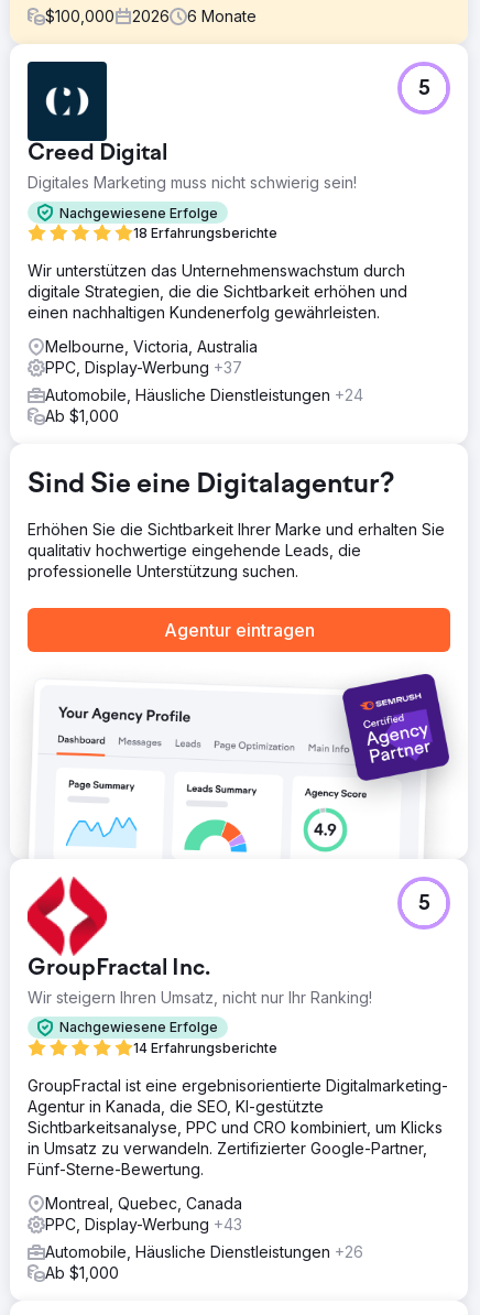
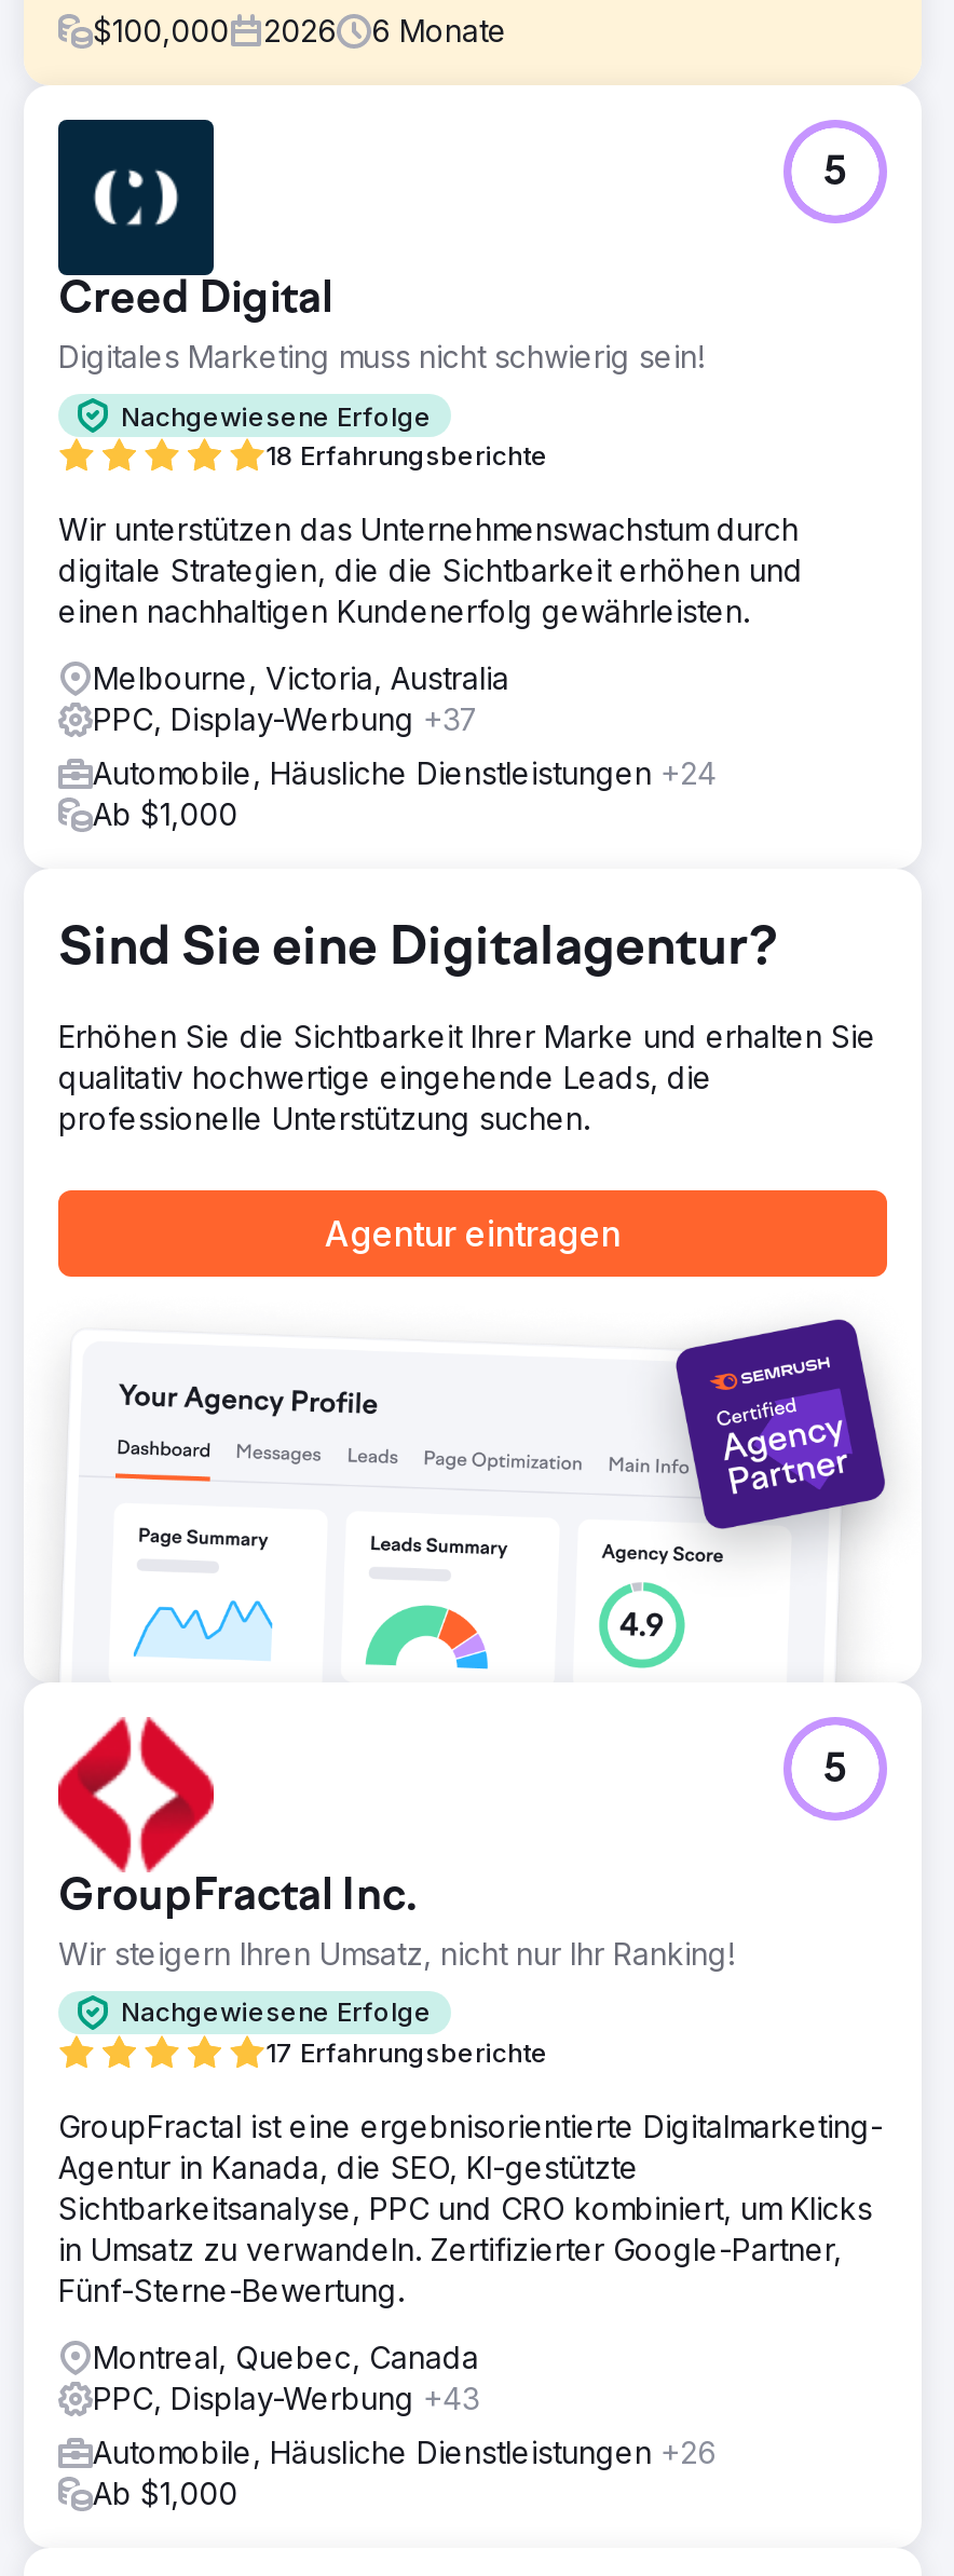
[133,1039,277,1056] 14 Erfahrungsberichte -> [265,2036,548,2068] 17 Erfahrungsberichte

